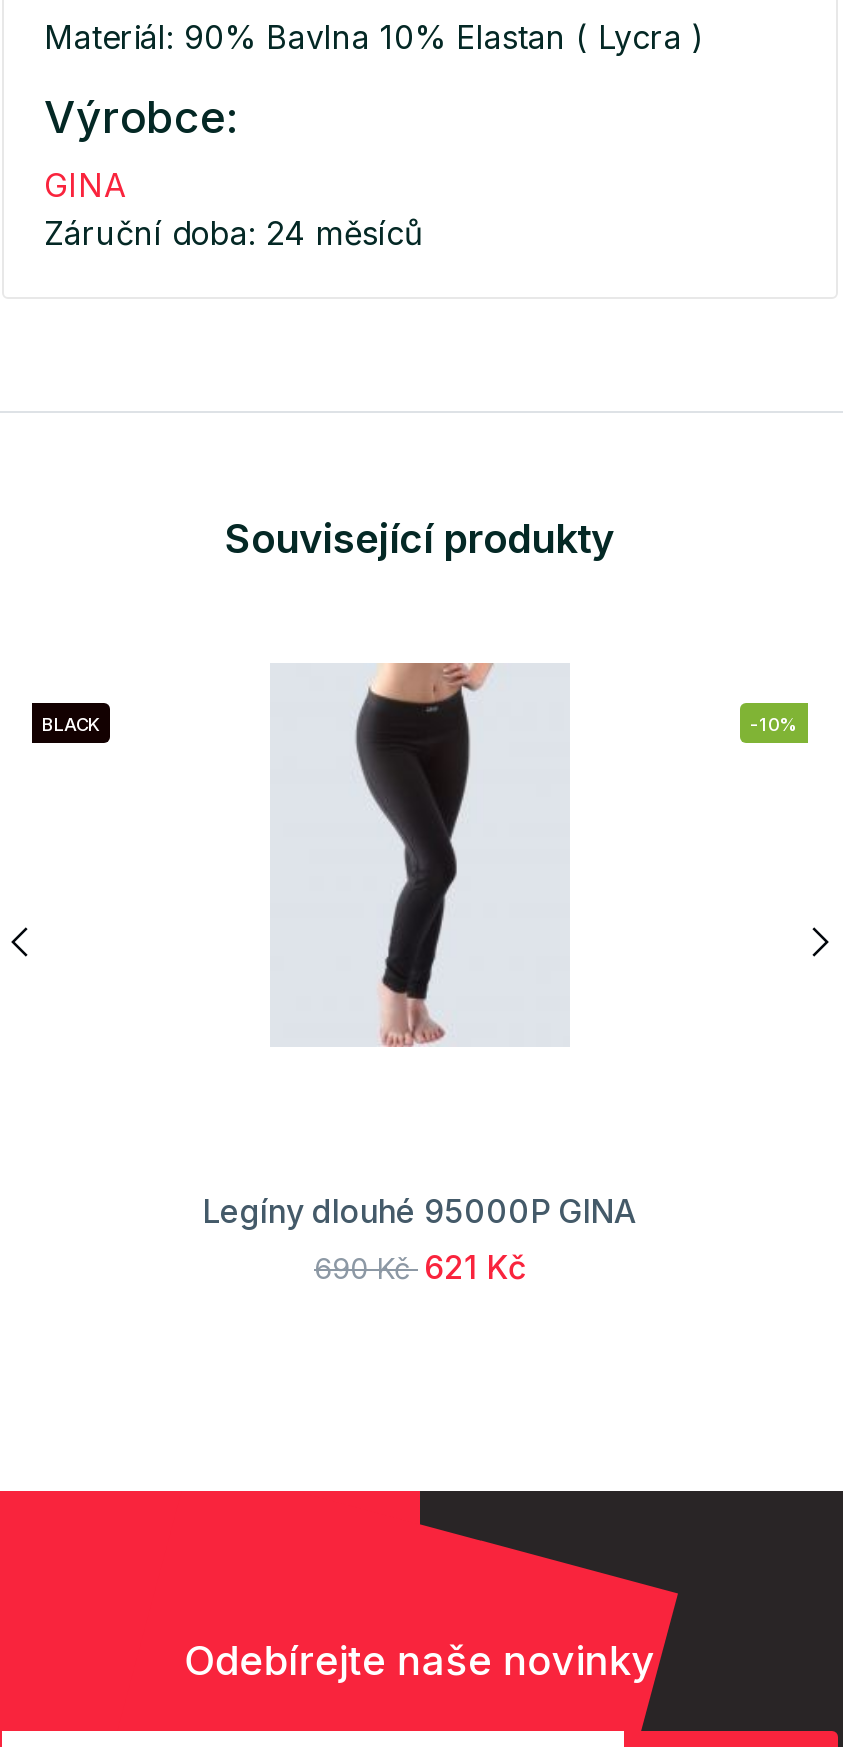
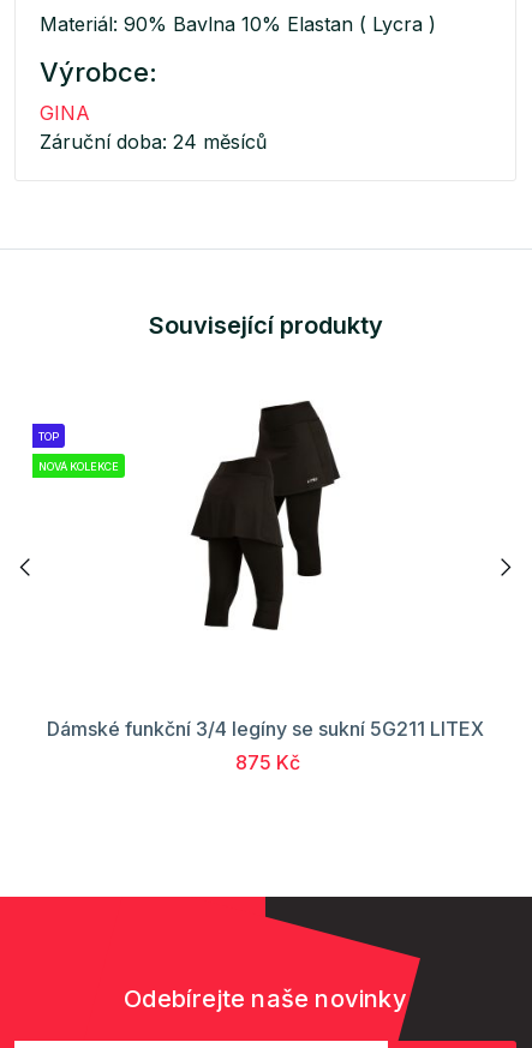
[272,661,568,1049] [image] -> [178,400,353,630] [image]
[42,712,798,734] BLACK | -10% -> [38,429,119,473] TOP | NOVÁ KOLEKCE
[202,1190,638,1286] Legíny dlouhé 95000P GINA | 690 Kč 621 Kč -> [47,716,484,774] Dámské funkční 3/4 legíny se sukní 5G211 LITEX | 875 Kč

